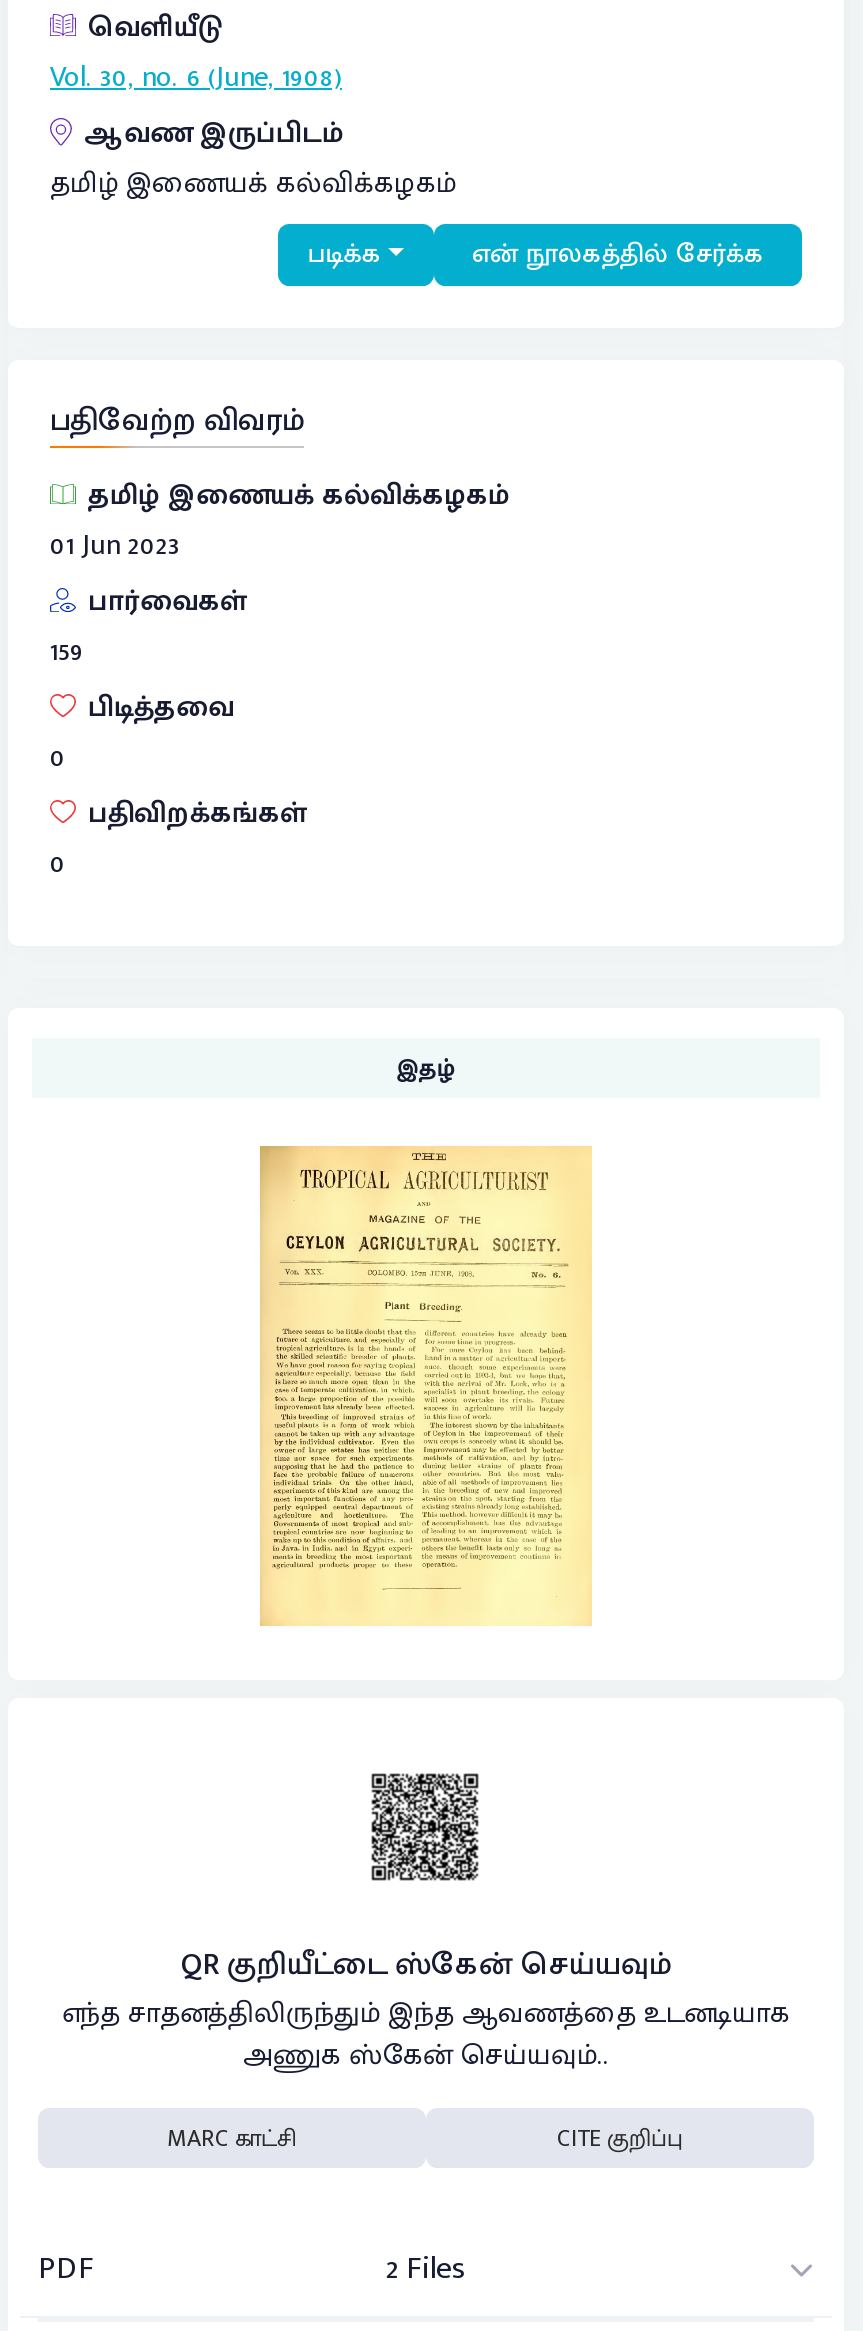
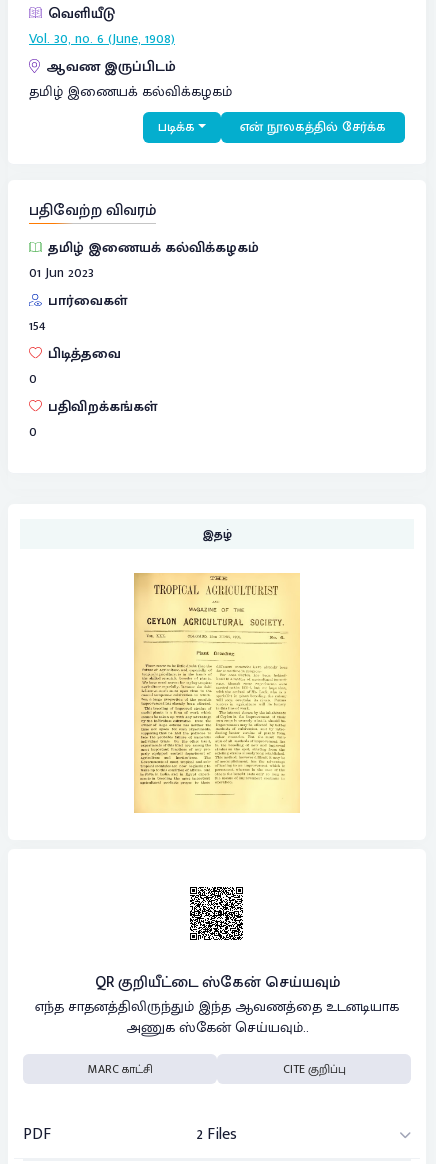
[50,628,84,676] 159 -> [29,314,45,338] 154

